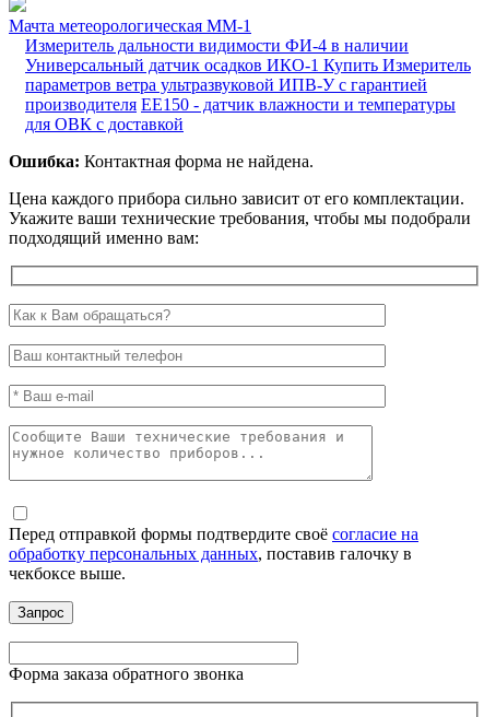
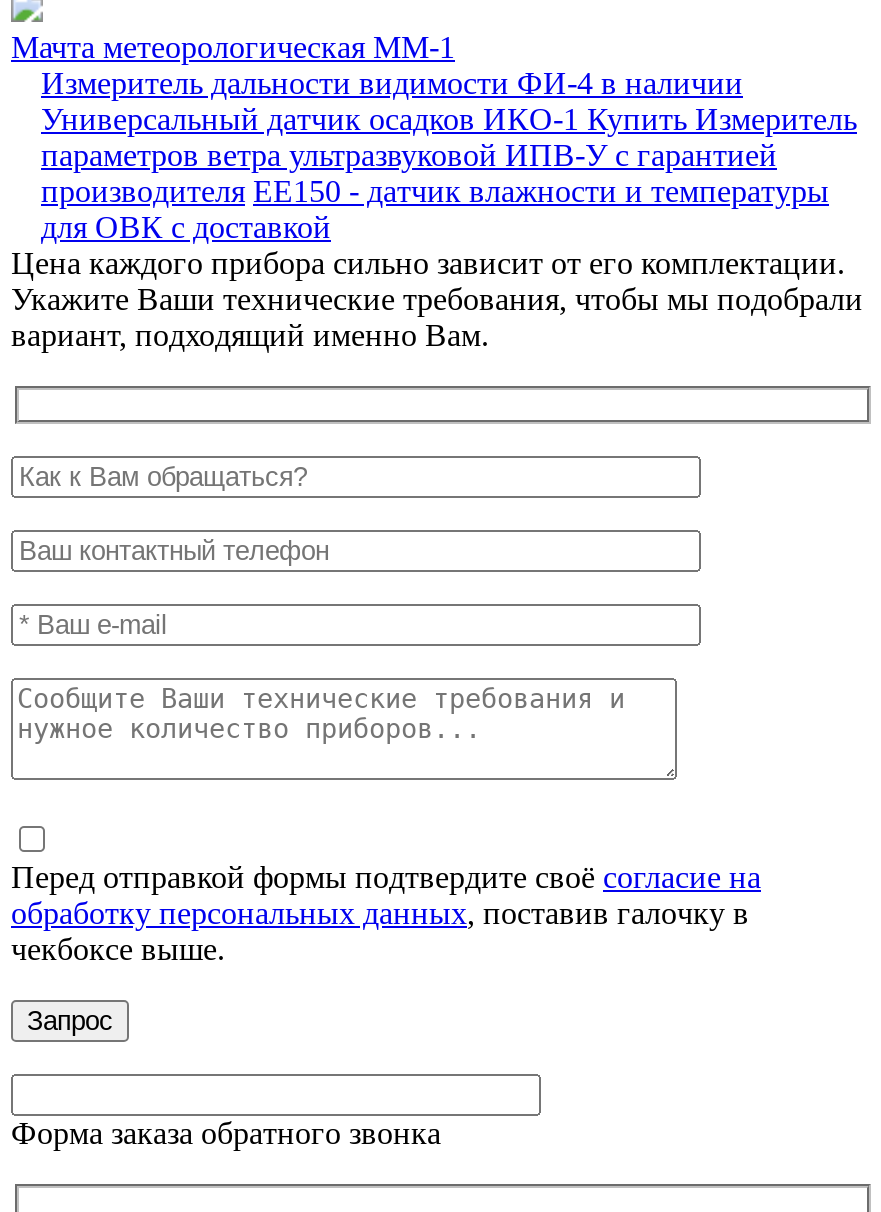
[9,151,314,170] Ошибка: Контактная форма не найдена. -> none
[9,208,471,246] Укажите ваши технические требования, чтобы мы подобрали | подходящий именно вам: -> [11,281,863,351] Укажите Ваши технические требования, чтобы мы подобрали | вариант, подходящий именно Вам.

